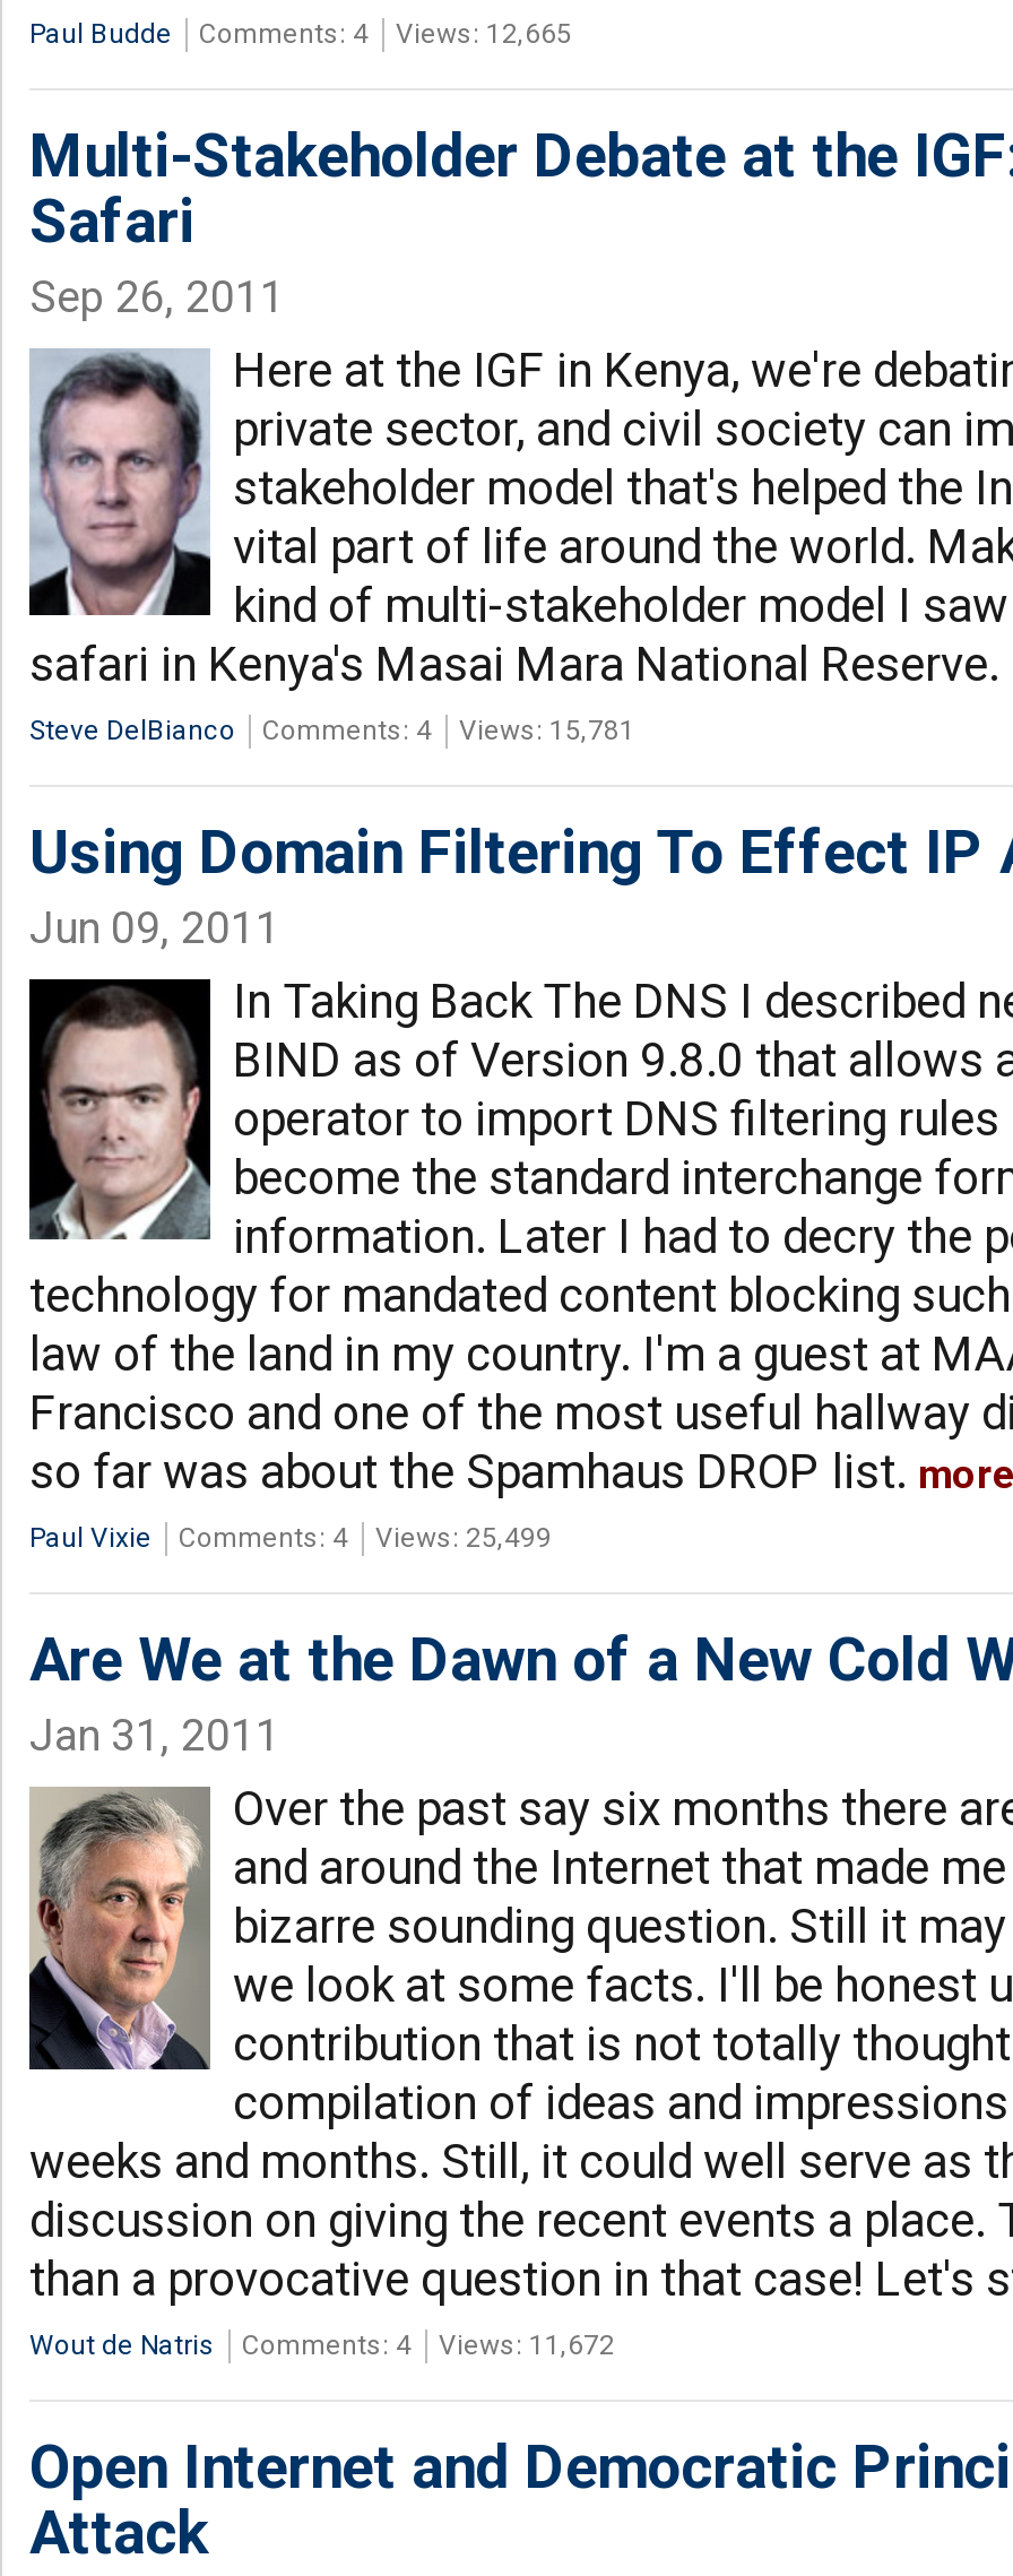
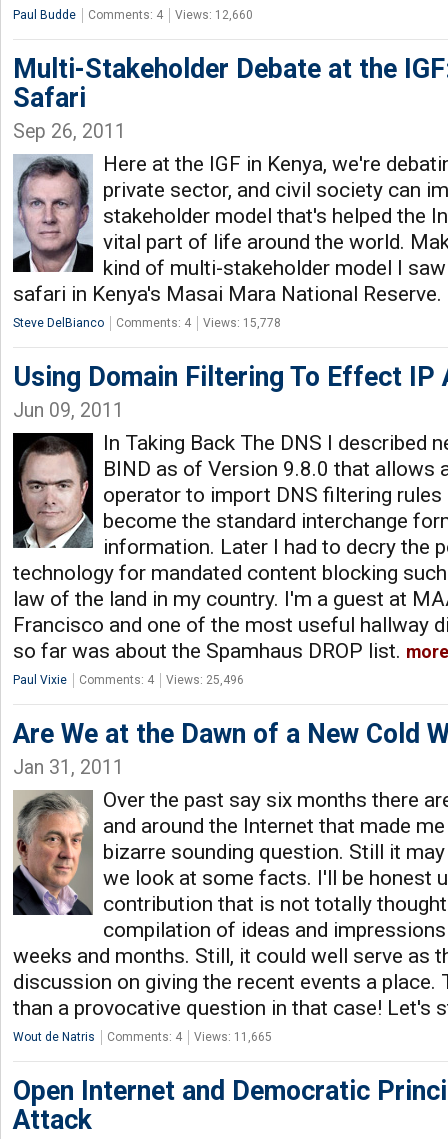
[29,18,572,50] Paul Budde Comments: 4 Views: 12,665 -> [13,8,253,22] Paul Budde Comments: 4 Views: 12,660
[29,715,635,746] Steve DelBianco Comments: 4 Views: 15,781 -> [13,316,281,330] Steve DelBianco Comments: 4 Views: 15,778
[29,1522,552,1554] Paul Vixie Comments: 4 Views: 25,499 -> [13,673,244,687] Paul Vixie Comments: 4 Views: 25,496
[29,2329,615,2361] Wout de Natris Comments: 4 Views: 11,672 -> [13,1030,272,1044] Wout de Natris Comments: 4 Views: 11,665

